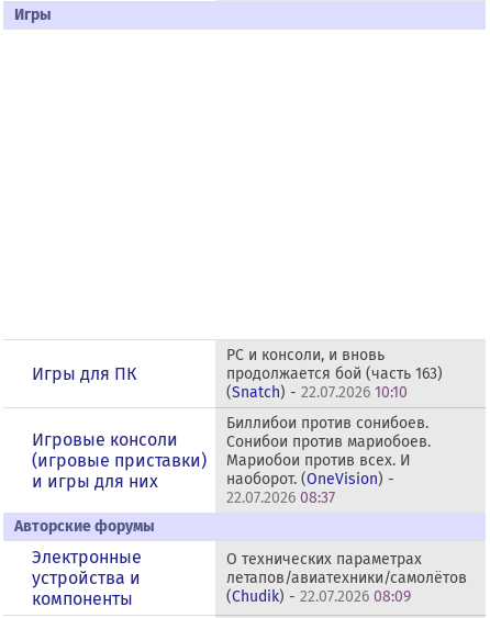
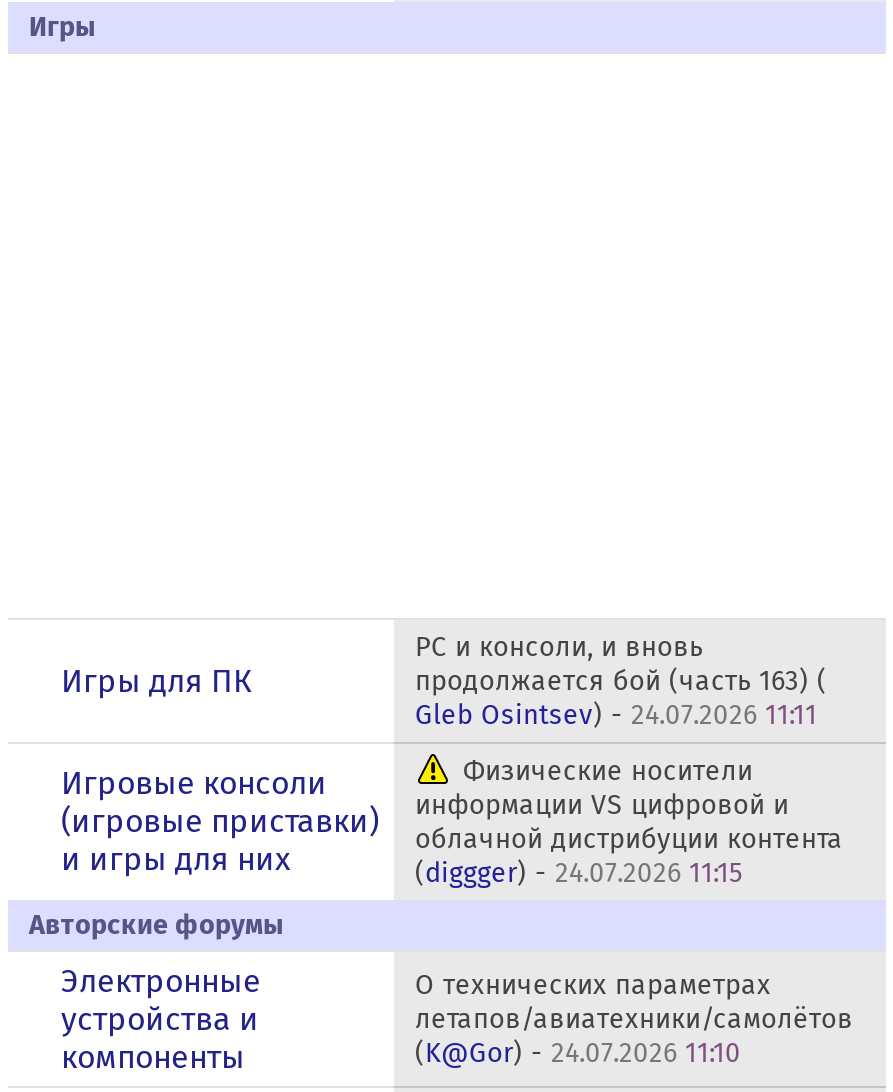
[227,364,443,402] продолжается бой (часть 163) | (Snatch) - 22.07.2026 10:10 -> [415,664,827,732] продолжается бой (часть 163) ( | Gleb Osintsev) - 24.07.2026 11:11
[227,414,431,507] Биллибои против сонибоев. | Сонибои против мариобоев. | Мариобои против всех. И | наоборот. (OneVision) - | 22.07.2026 08:37 -> [415,754,843,890] Физические носители | информации VS цифровой и | облачной дистрибуции контента | (diggger) - 24.07.2026 11:15
[227,587,411,606] (Chudik) - 22.07.2026 08:09 -> [415,1036,741,1070] (K@Gor) - 24.07.2026 11:10

